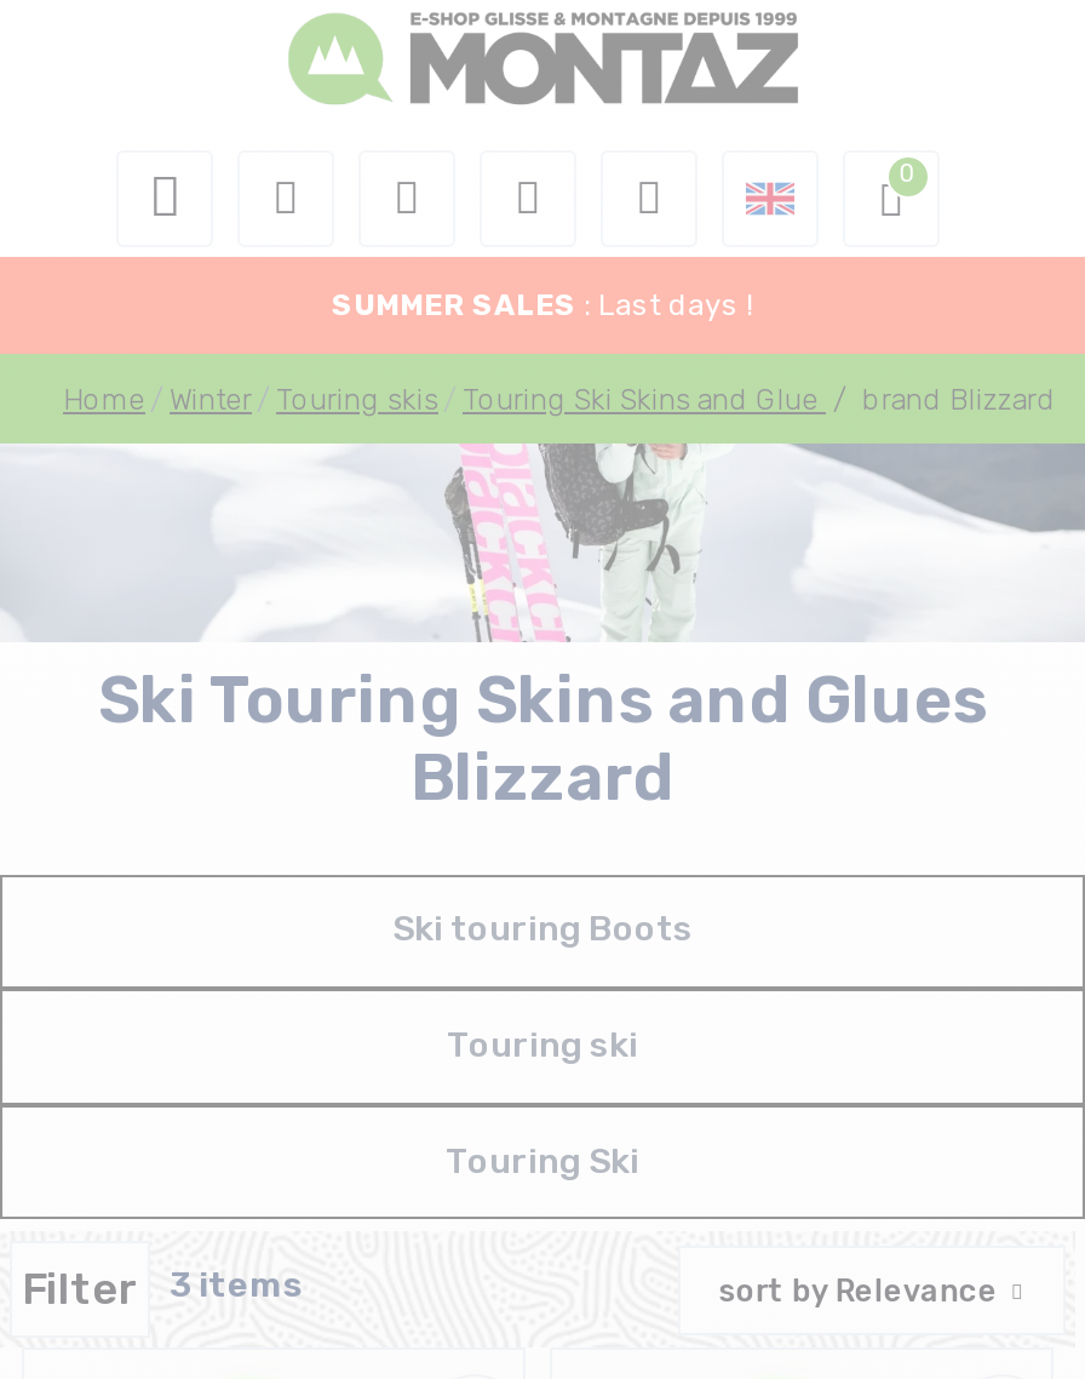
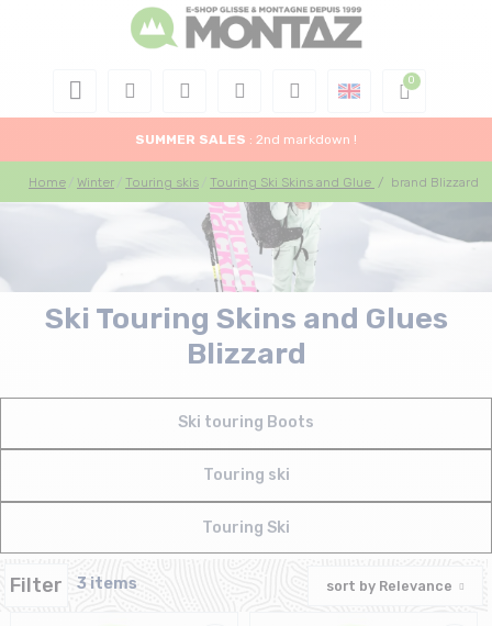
[332,288,753,322] SUMMER SALES: Last days ! -> [135,132,357,147] SUMMER SALES: 2nd markdown !

